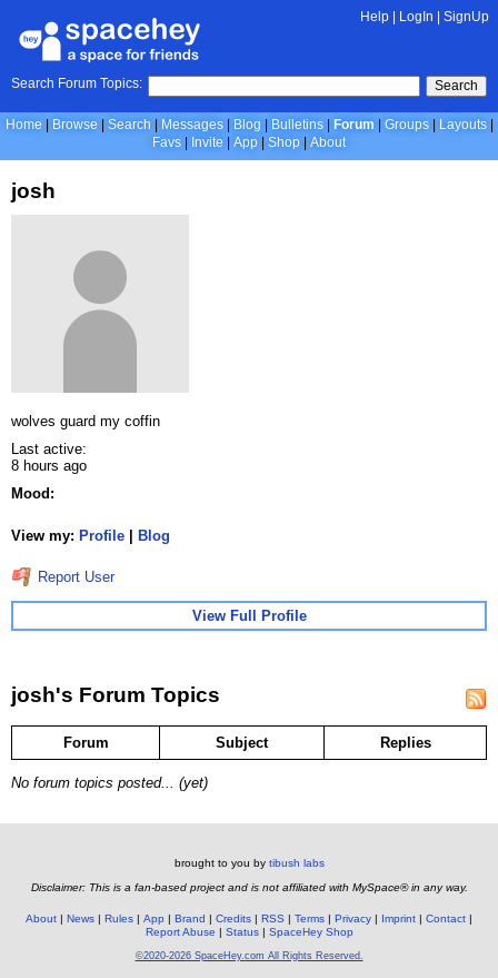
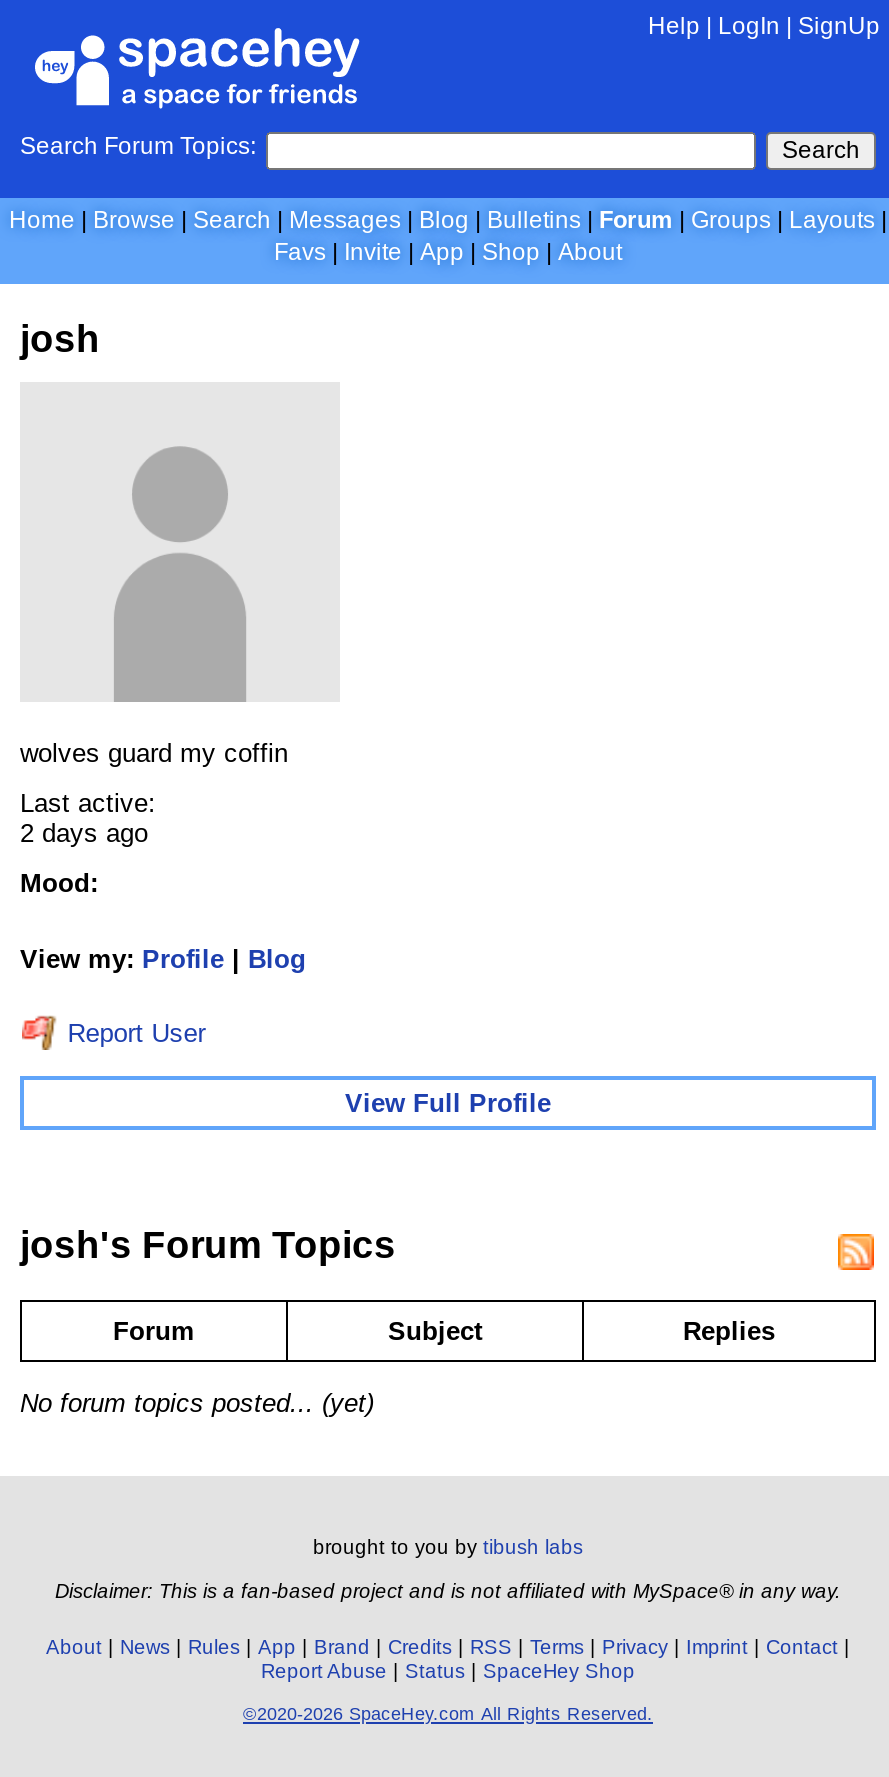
[11,457,87,474] 8 hours ago -> [20,817,148,847] 2 days ago

